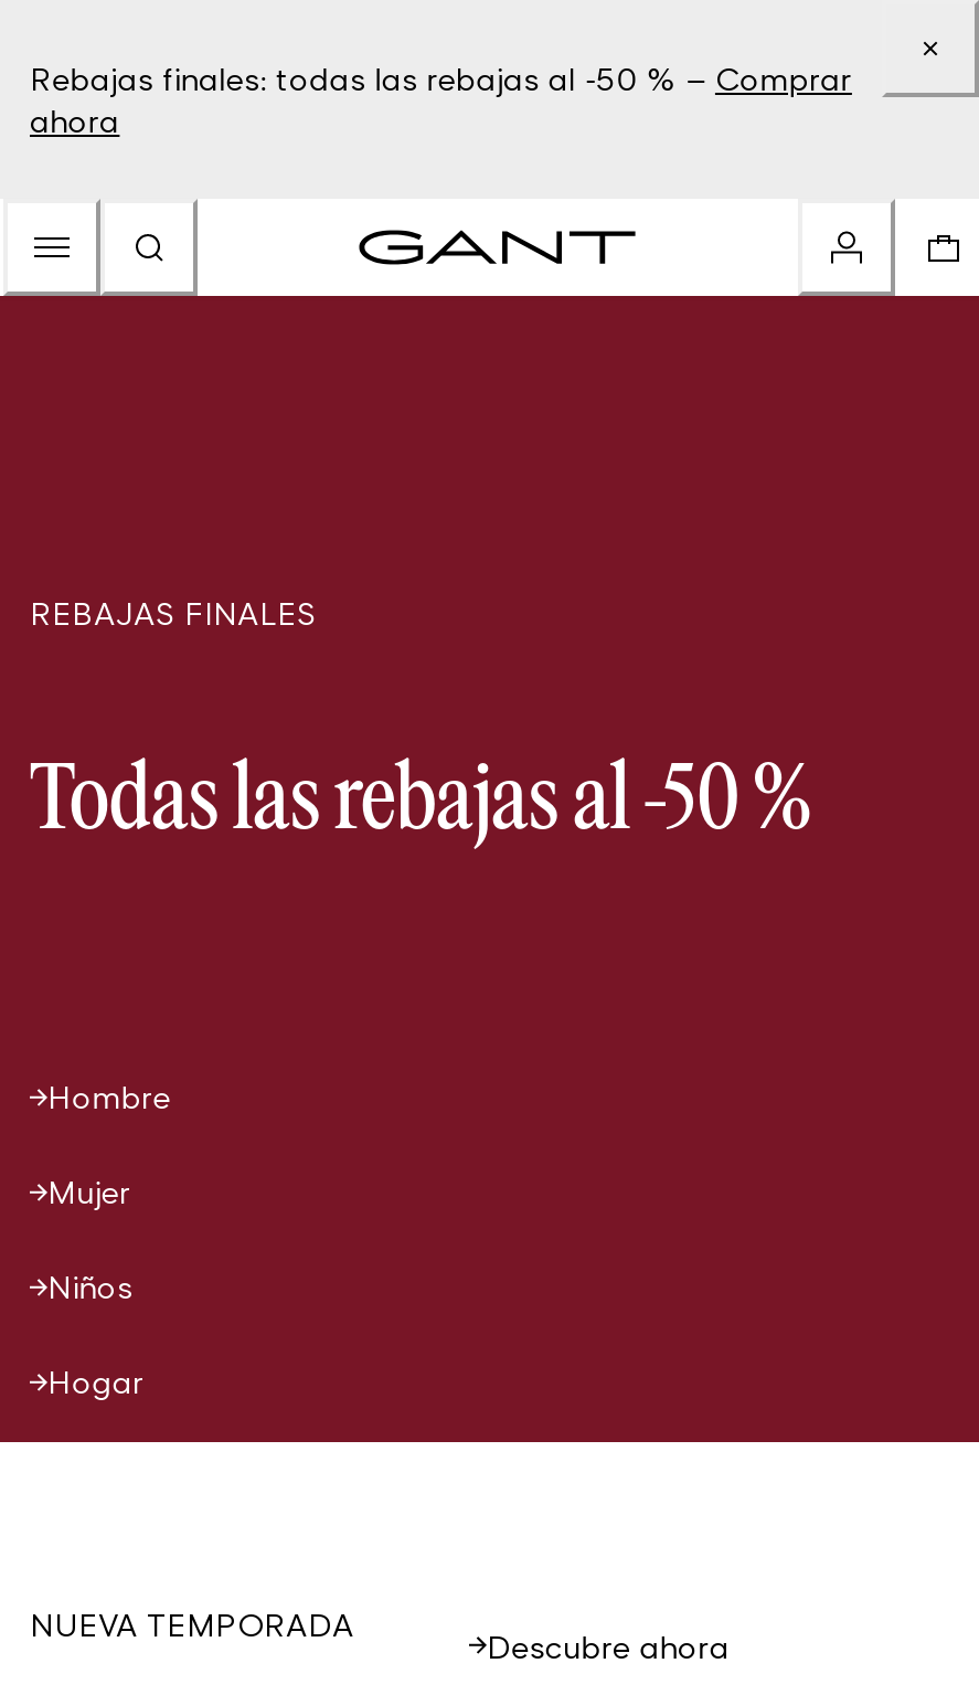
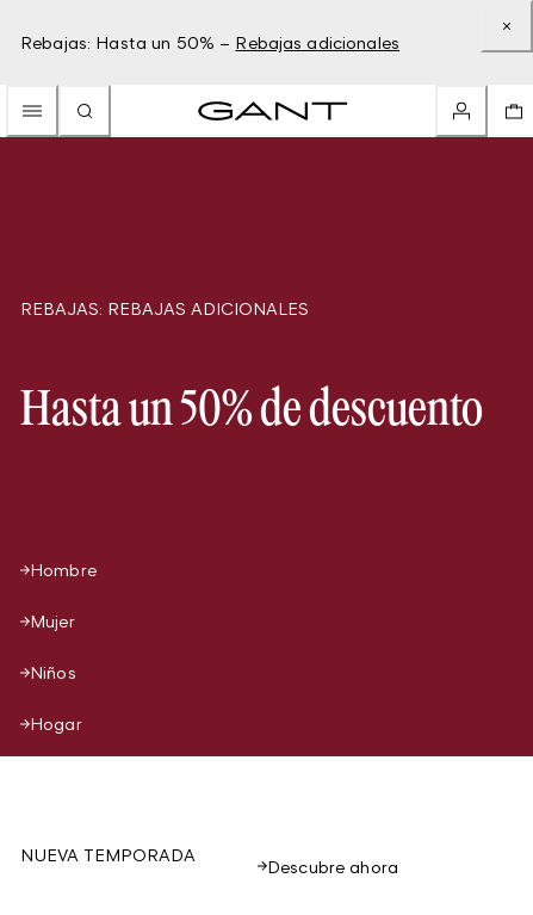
[30,60,852,139] Rebajas finales: todas las rebajas al -50 % – Comprar | ahora -> [20,32,399,52] Rebajas: Hasta un 50% – Rebajas adicionales
[30,594,317,632] REBAJAS FINALES -> [20,298,309,319] REBAJAS: REBAJAS ADICIONALES
[30,758,811,848] Todas las rebajas al -50 % -> [20,387,483,435] Hasta un 50% de descuento

